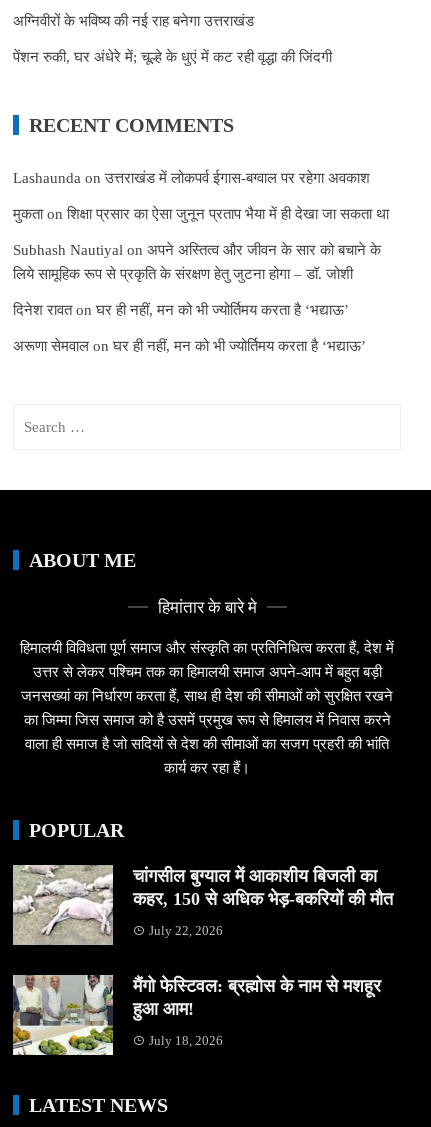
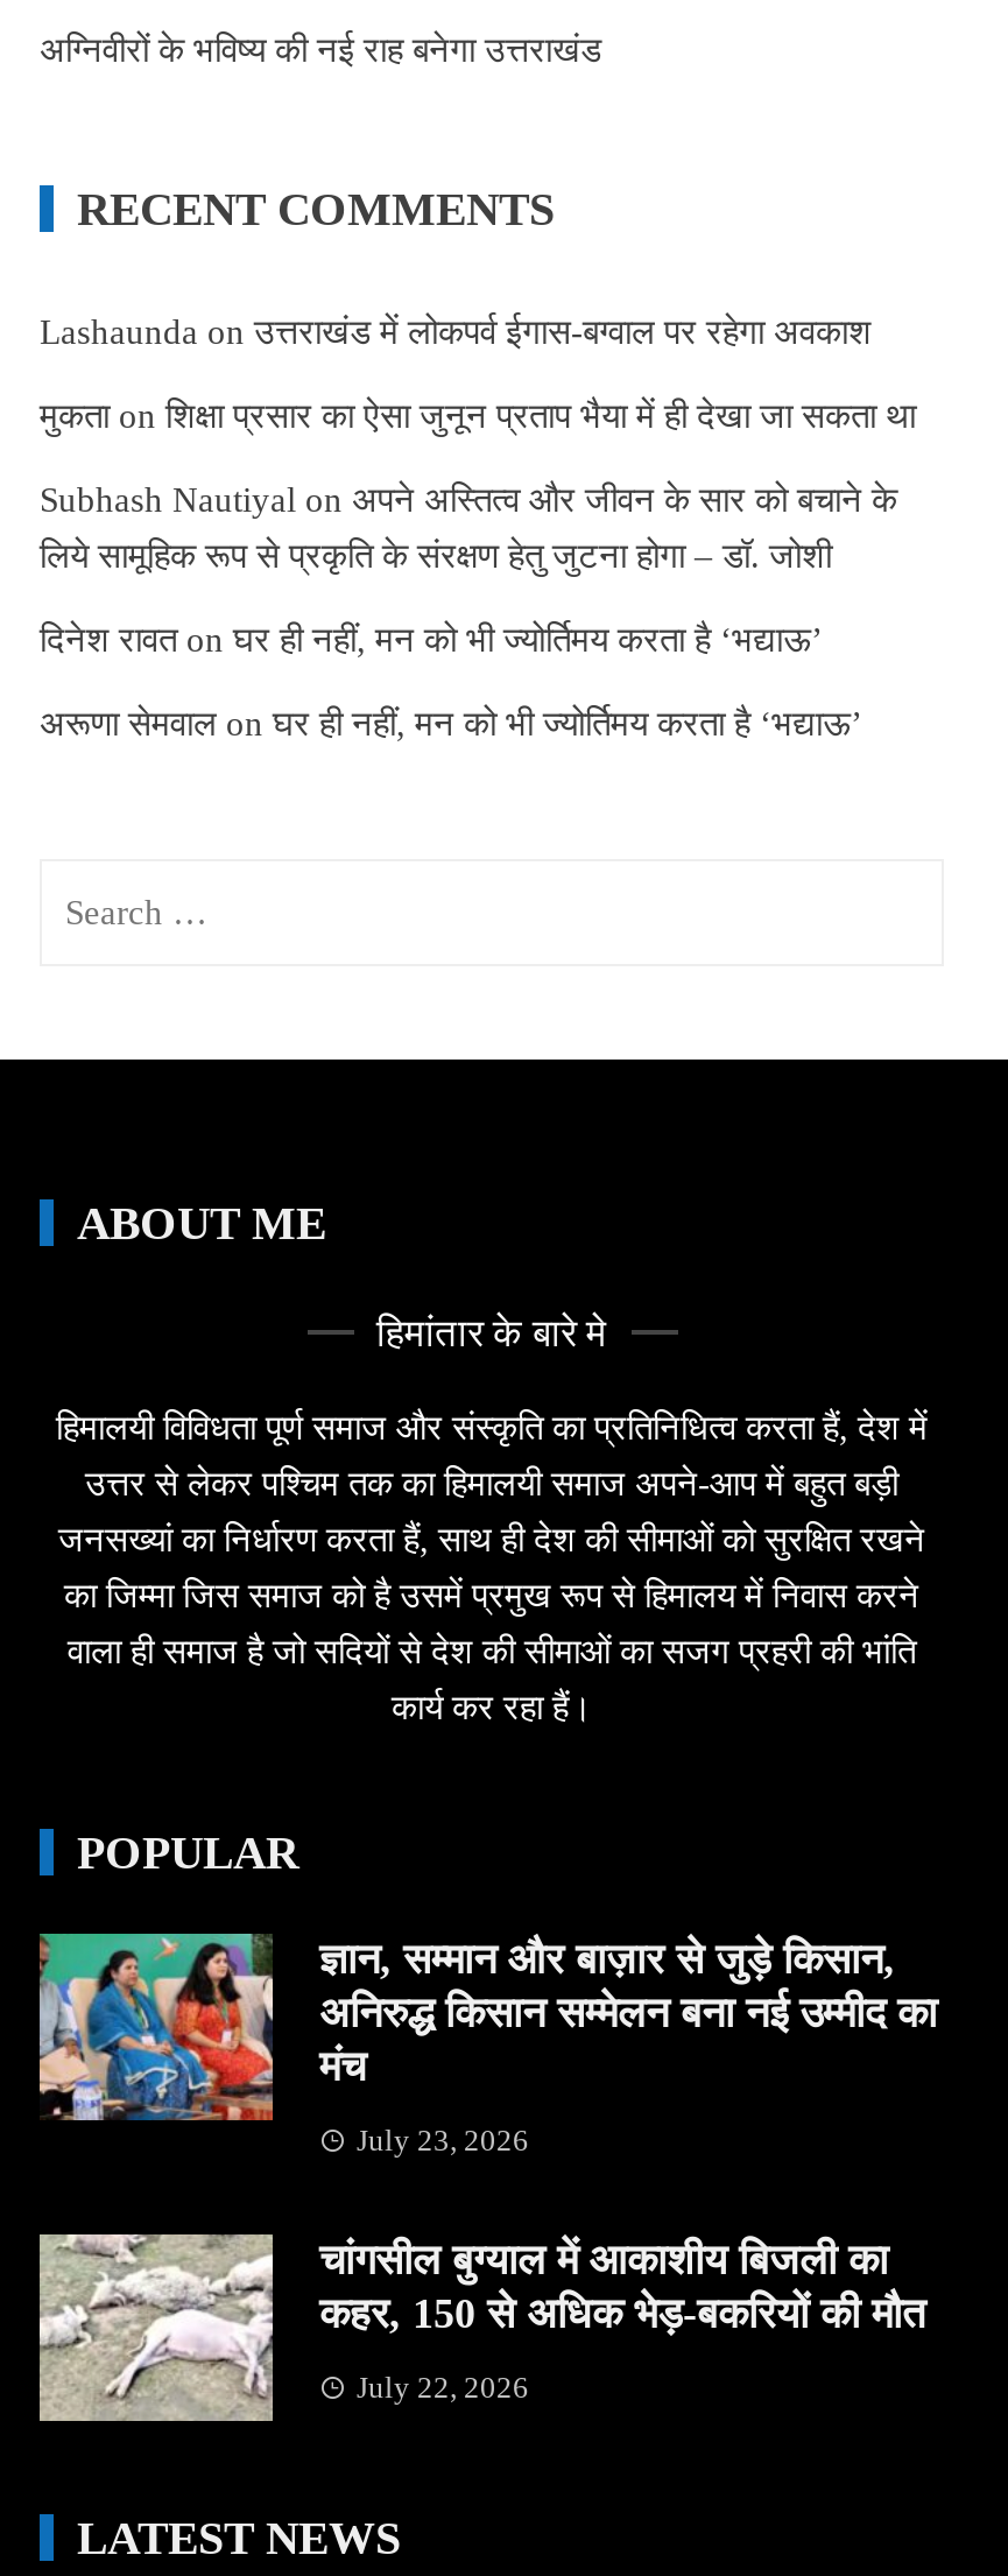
[13,49,332,65] पेंशन रुकी, घर अंधेरे में; चूल्हे के धुएं में कट रही वृद्धा की जिंदगी -> none
moved [13,114,394,841] -> [40,182,928,1876]: RECENT COMMENTS | Lashaunda on उत्तराखंड में लोकपर्व ईगास-बग्वाल पर रहेगा अवकाश | मुकता on शिक्षा प्रसार का ऐसा जुनून प्रताप भैया में ही देखा जा सकता था | ... | कार्य कर रहा हैं। | POPULAR
none -> [40,1933,937,2156] [image] | ज्ञान, सम्मान और बाज़ार से जुड़े किसान, | अनिरुद्ध किसान सम्मेलन बना नई उम्मीद का | मंच | July 23, 2026
moved [11,864,393,947] -> [35,2231,925,2424]: [image] | चांगसील बुग्याल में आकाशीय बिजली का | कहर, 150 से अधिक भेड़-बकरियों की मौत | July 22, 2026
[12,975,381,1056] [image] | मैंगो फेस्टिवल: ब्रह्मोस के नाम से मशहूर | हुआ आम! | July 18, 2026 -> none

